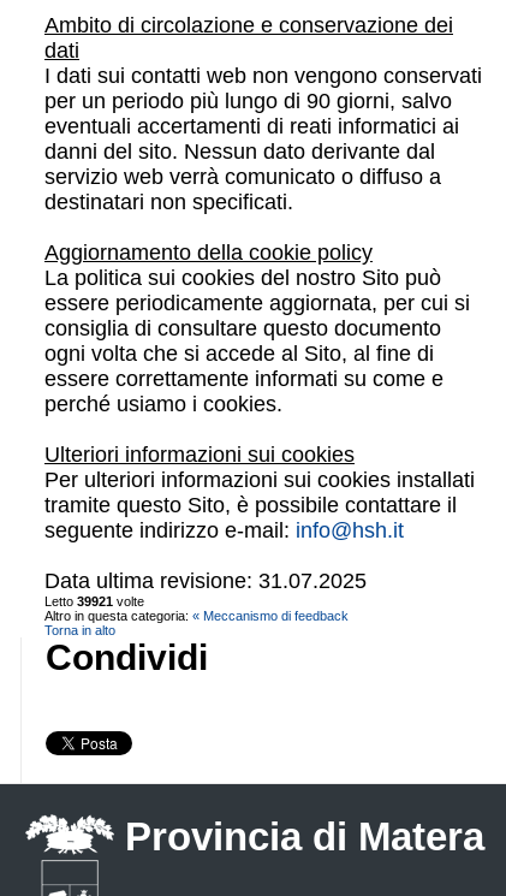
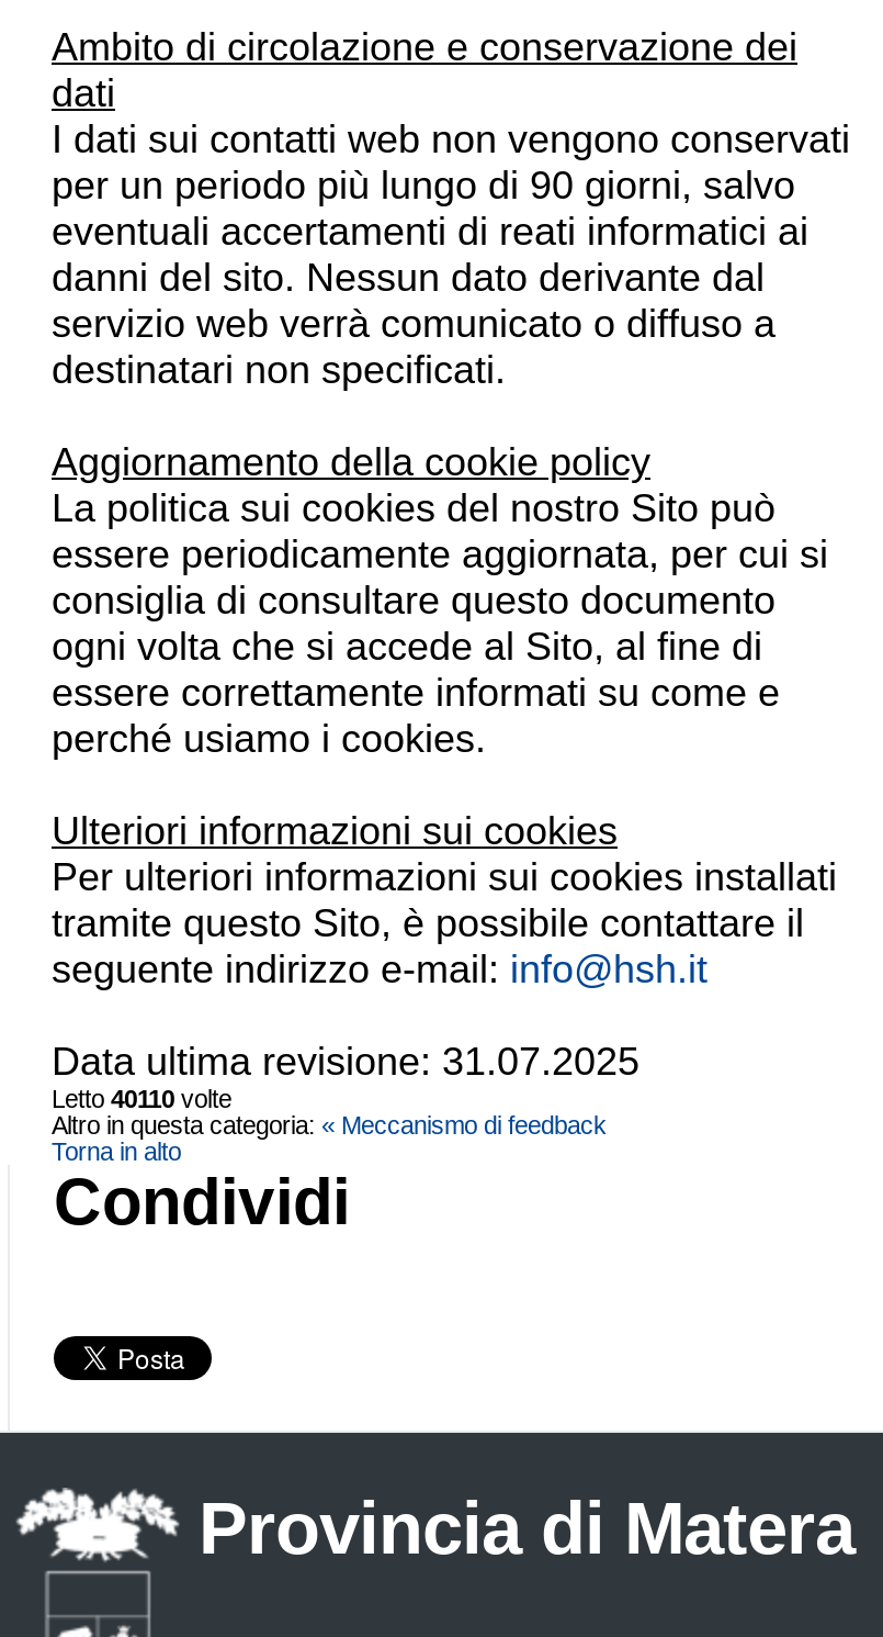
[44,594,144,609] Letto 39921 volte -> [52,1086,231,1112] Letto 40110 volte

